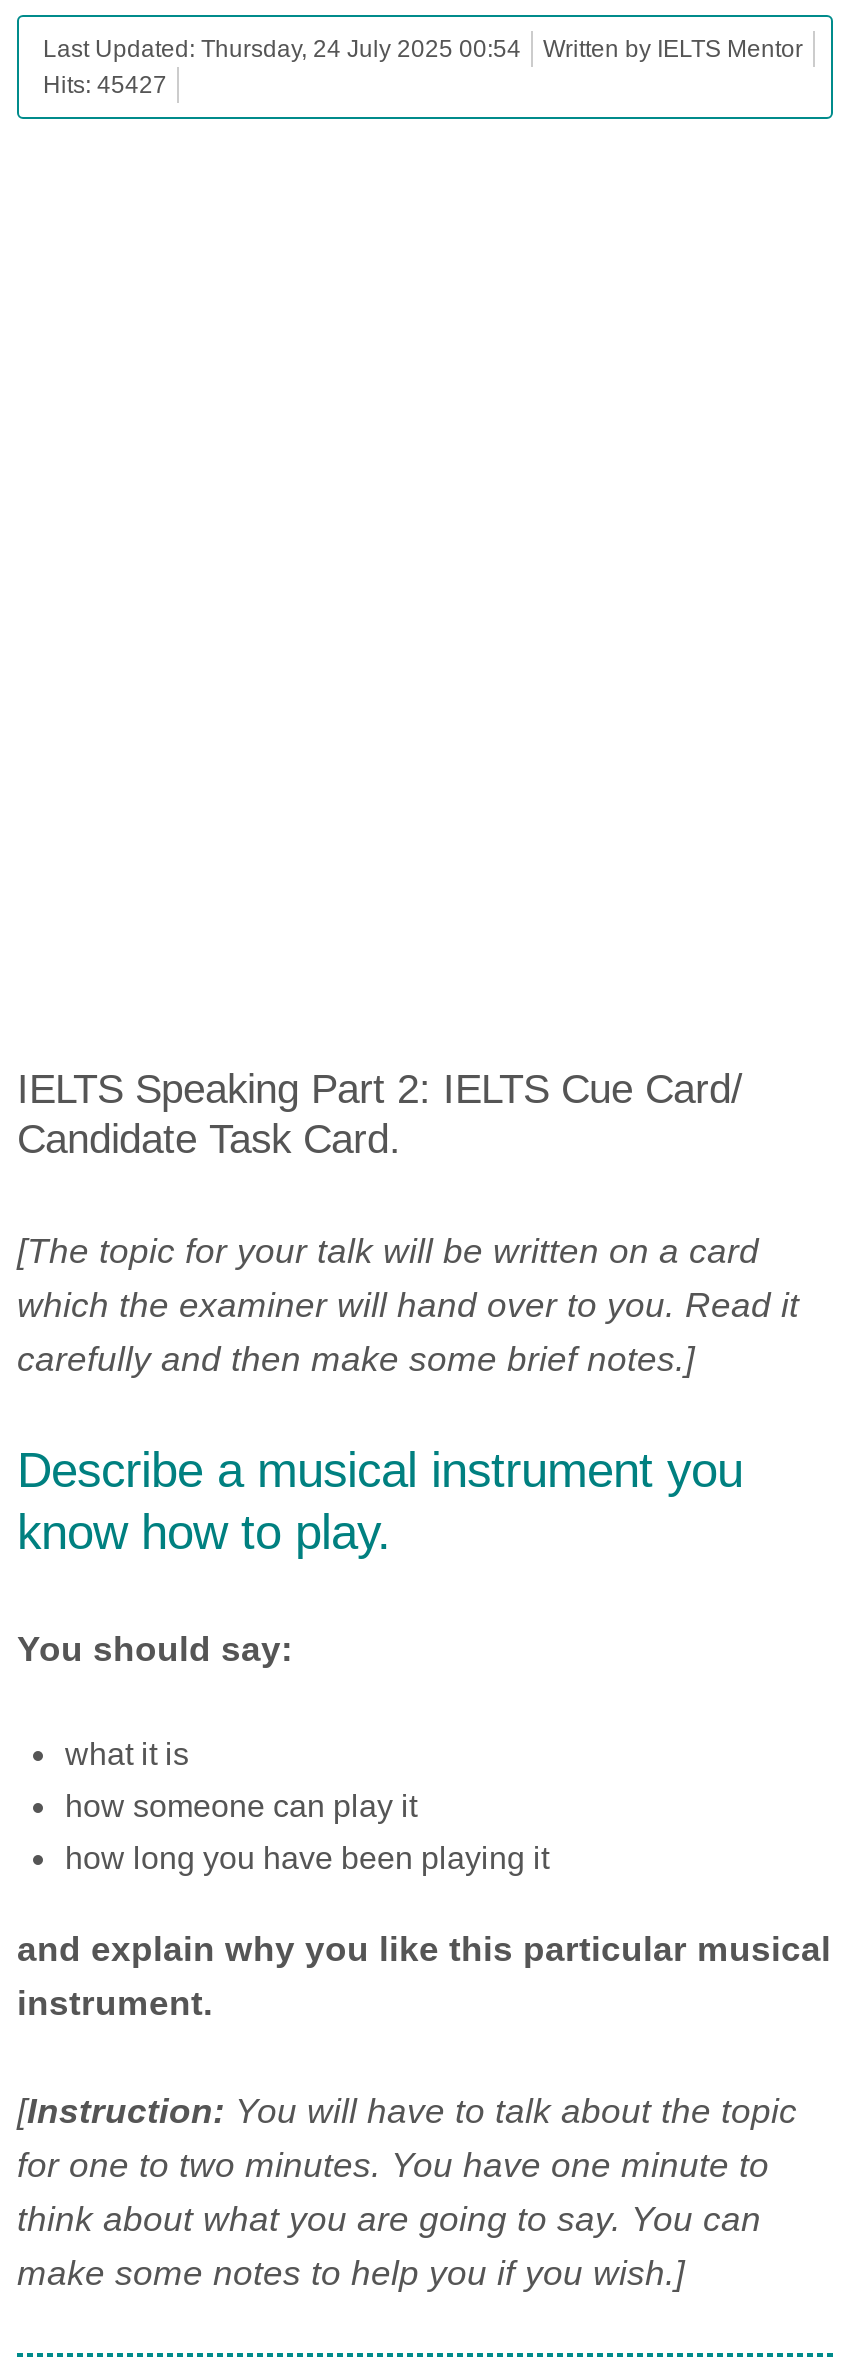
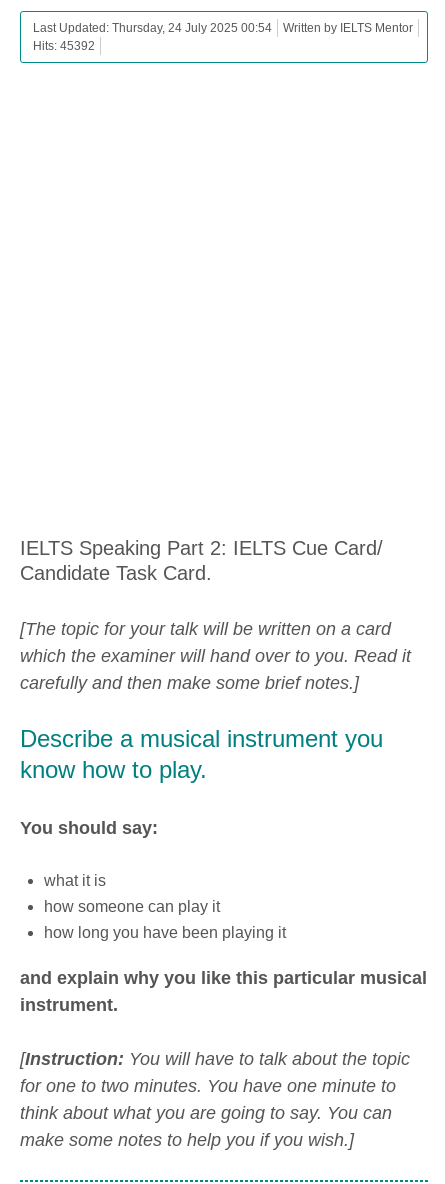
[43,71,167,99] Hits: 45427 -> [33,39,95,53] Hits: 45392

